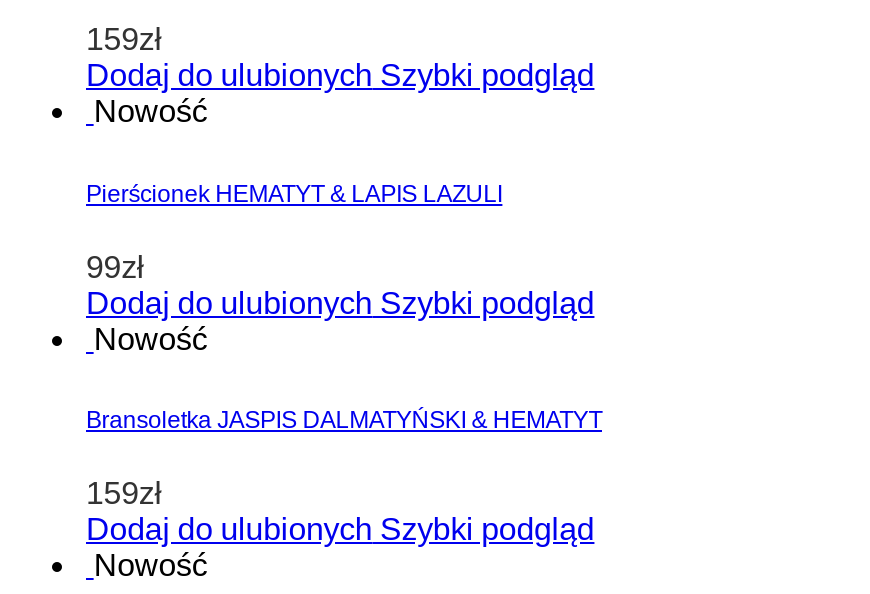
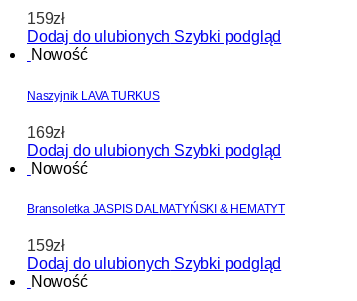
[86,180,502,208] Pierścionek HEMATYT & LAPIS LAZULI -> [27,89,160,103] Naszyjnik LAVA TURKUS
[86,249,144,283] 99zł -> [27,123,65,140] 169zł

